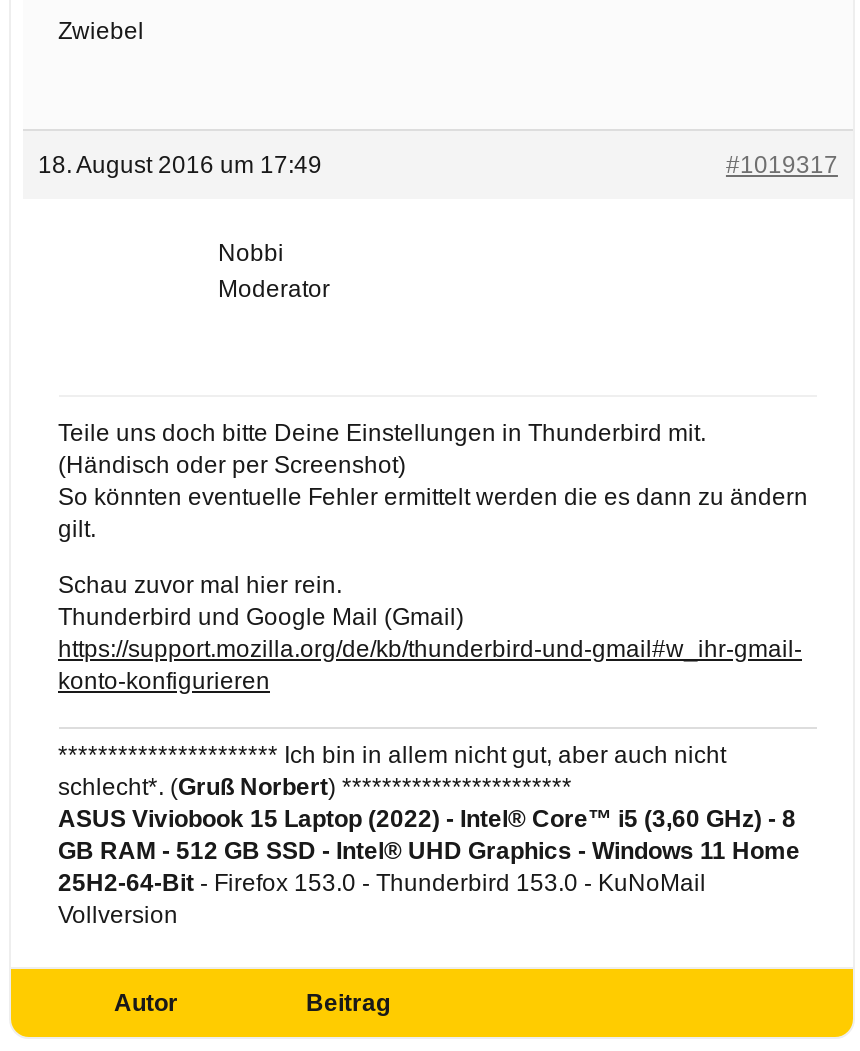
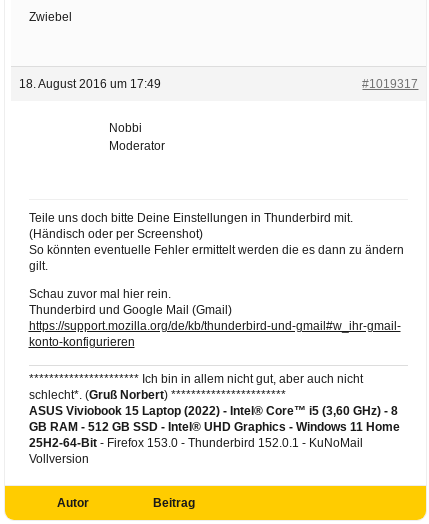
[58,868,706,896] 25H2-64-Bit - Firefox 153.0 - Thunderbird 153.0 - KuNoMail -> [28,435,362,449] 25H2-64-Bit - Firefox 153.0 - Thunderbird 152.0.1 - KuNoMail

